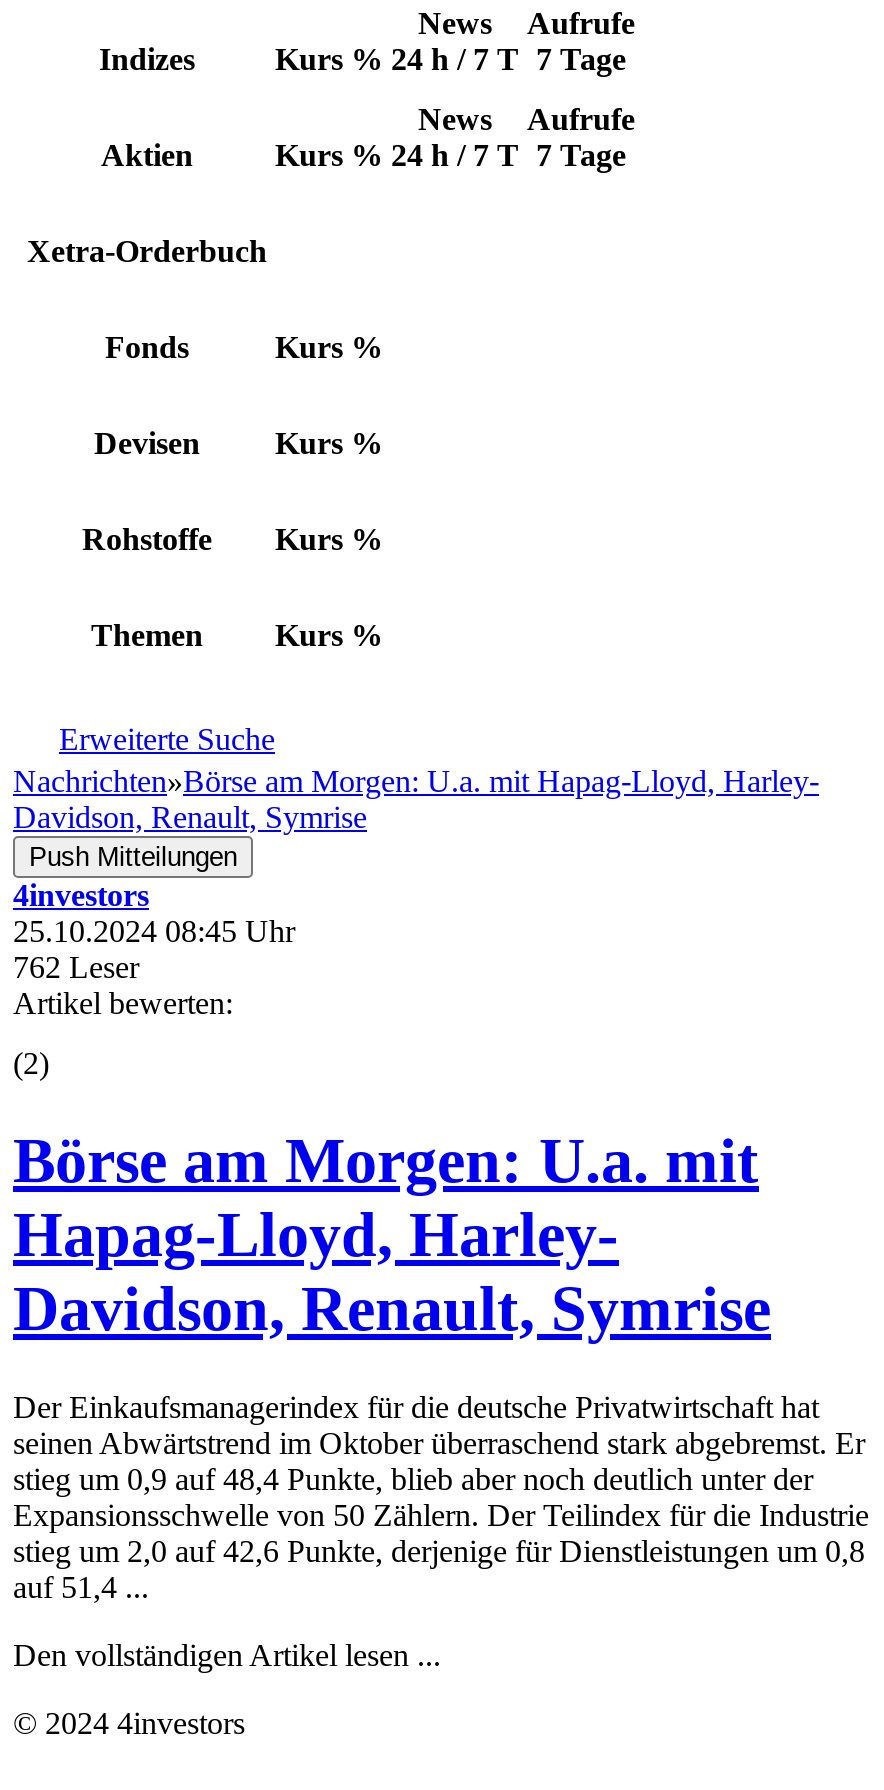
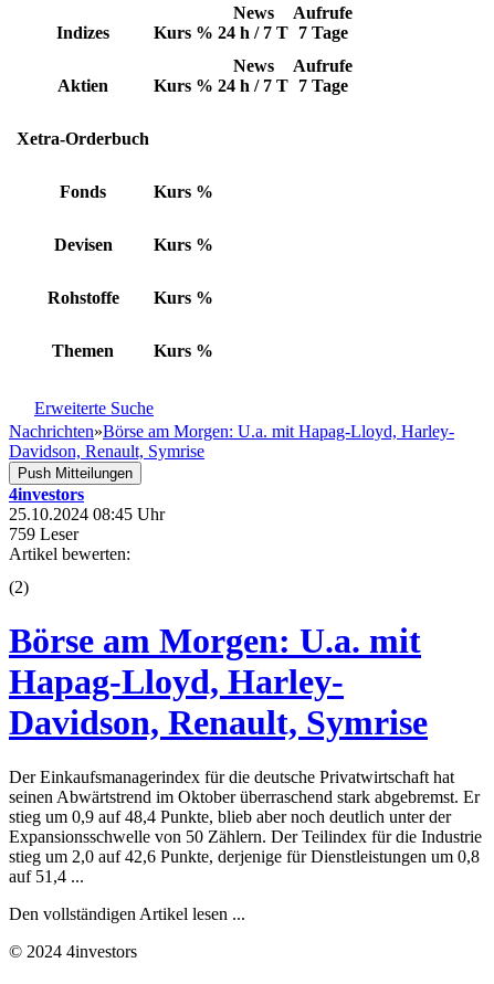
[13,950,139,984] 762 Leser -> [9,525,78,543] 759 Leser

